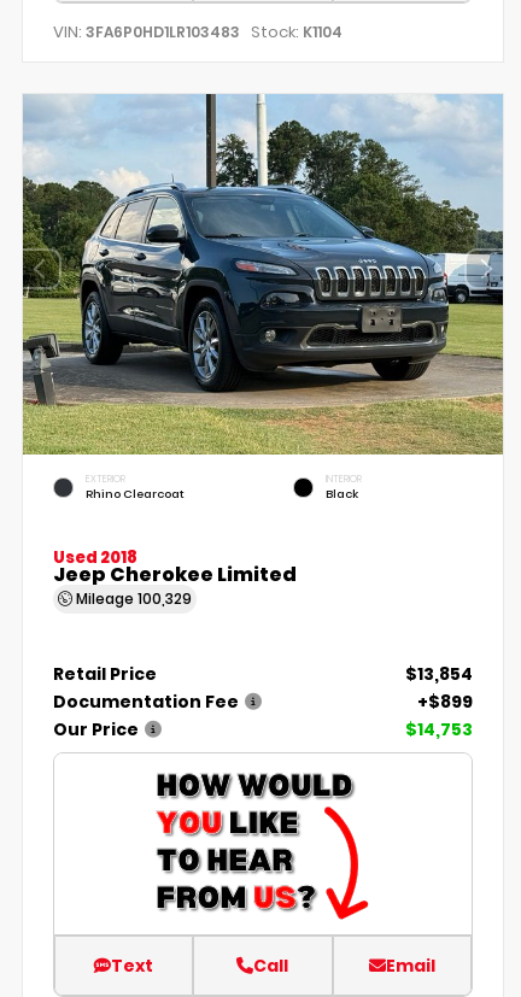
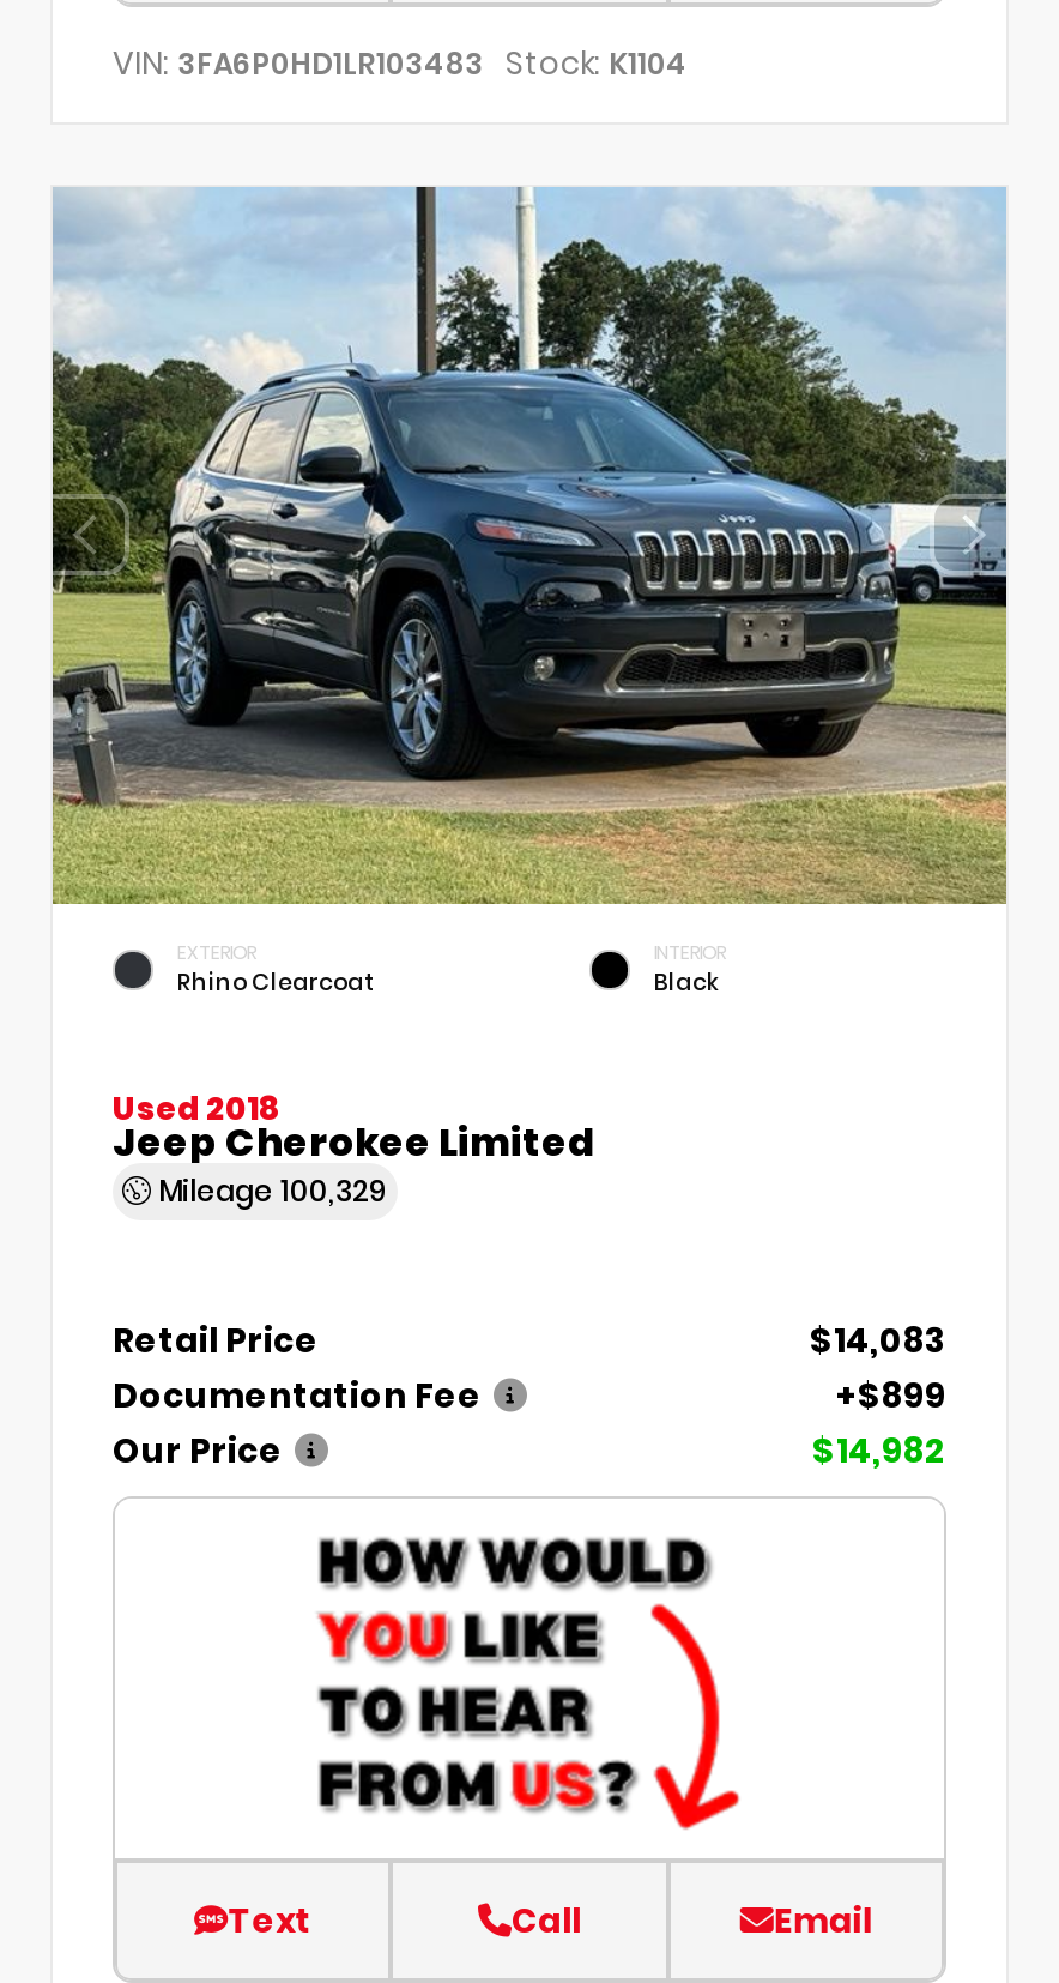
[405,661,473,685] $13,854 -> [810,1314,946,1362] $14,083
[405,716,473,740] $14,753 -> [812,1424,946,1472] $14,982

